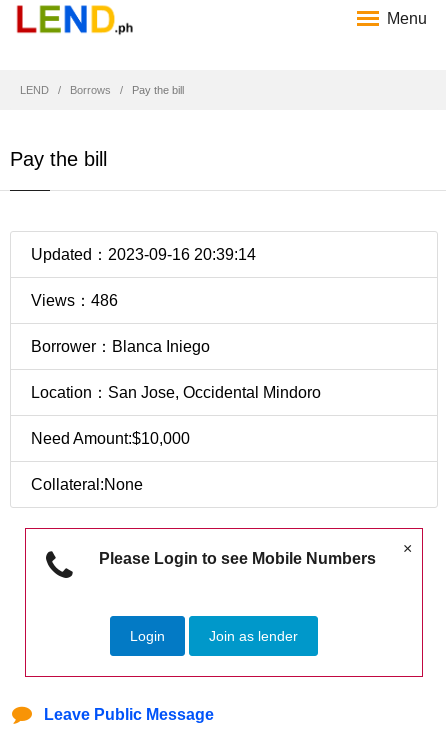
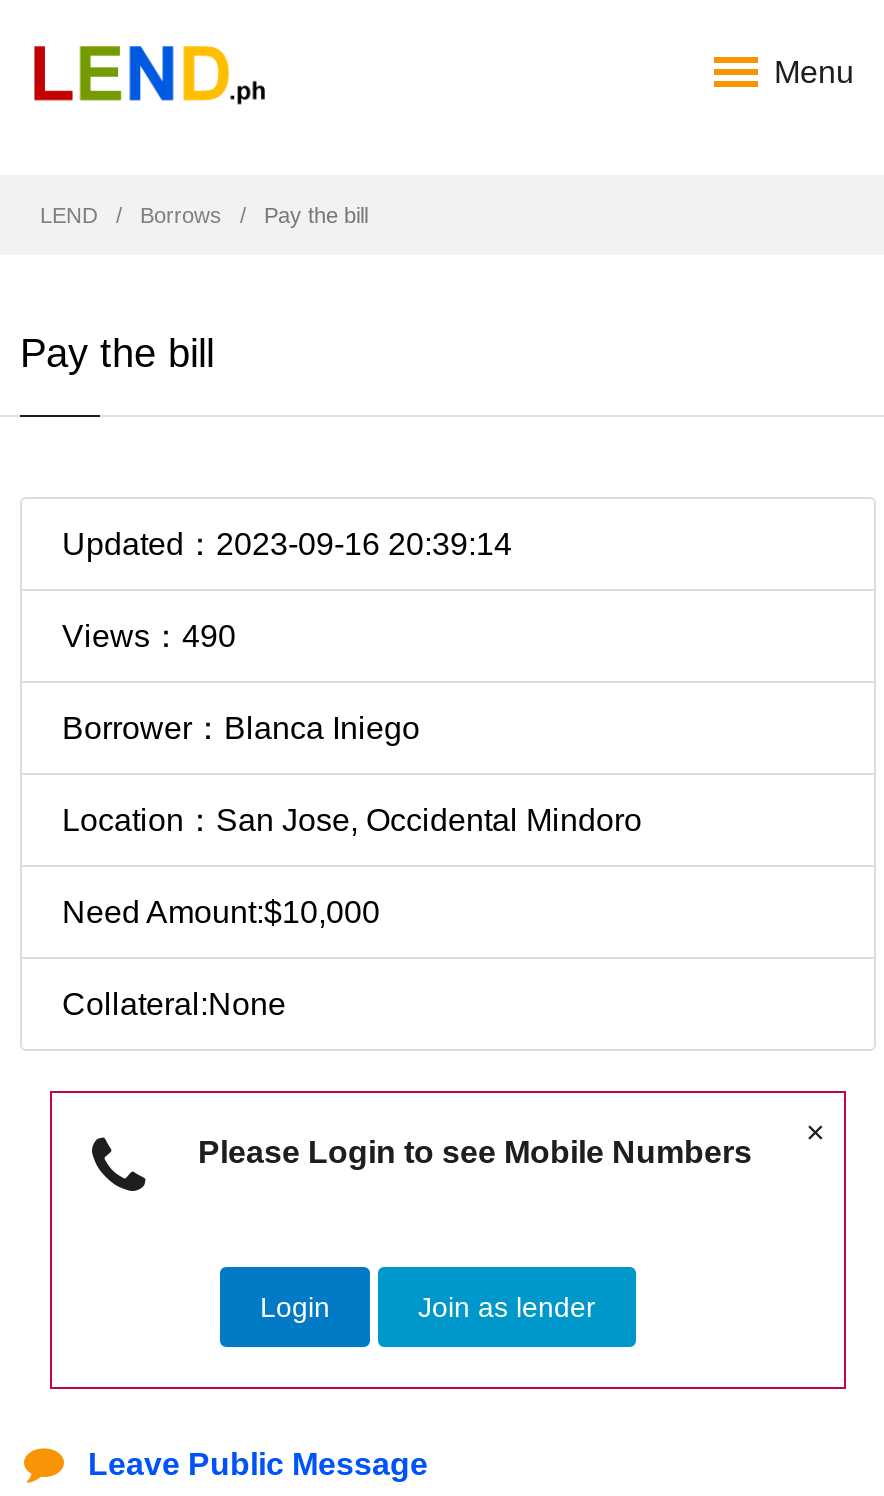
[31,292,118,309] Views：486 -> [62,619,236,653] Views：490

